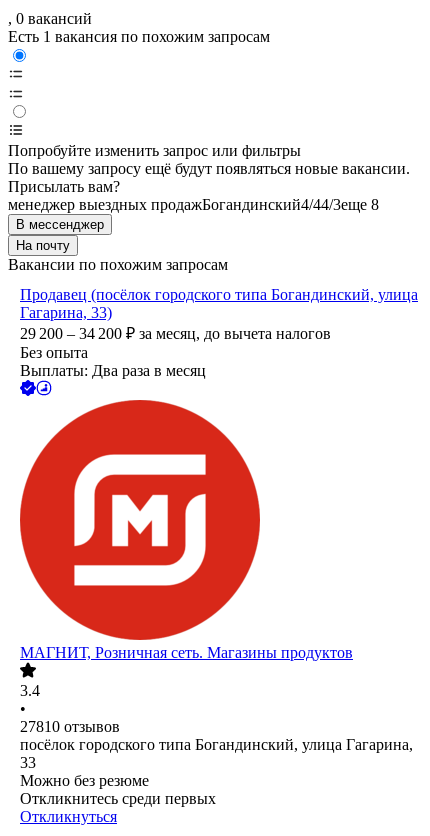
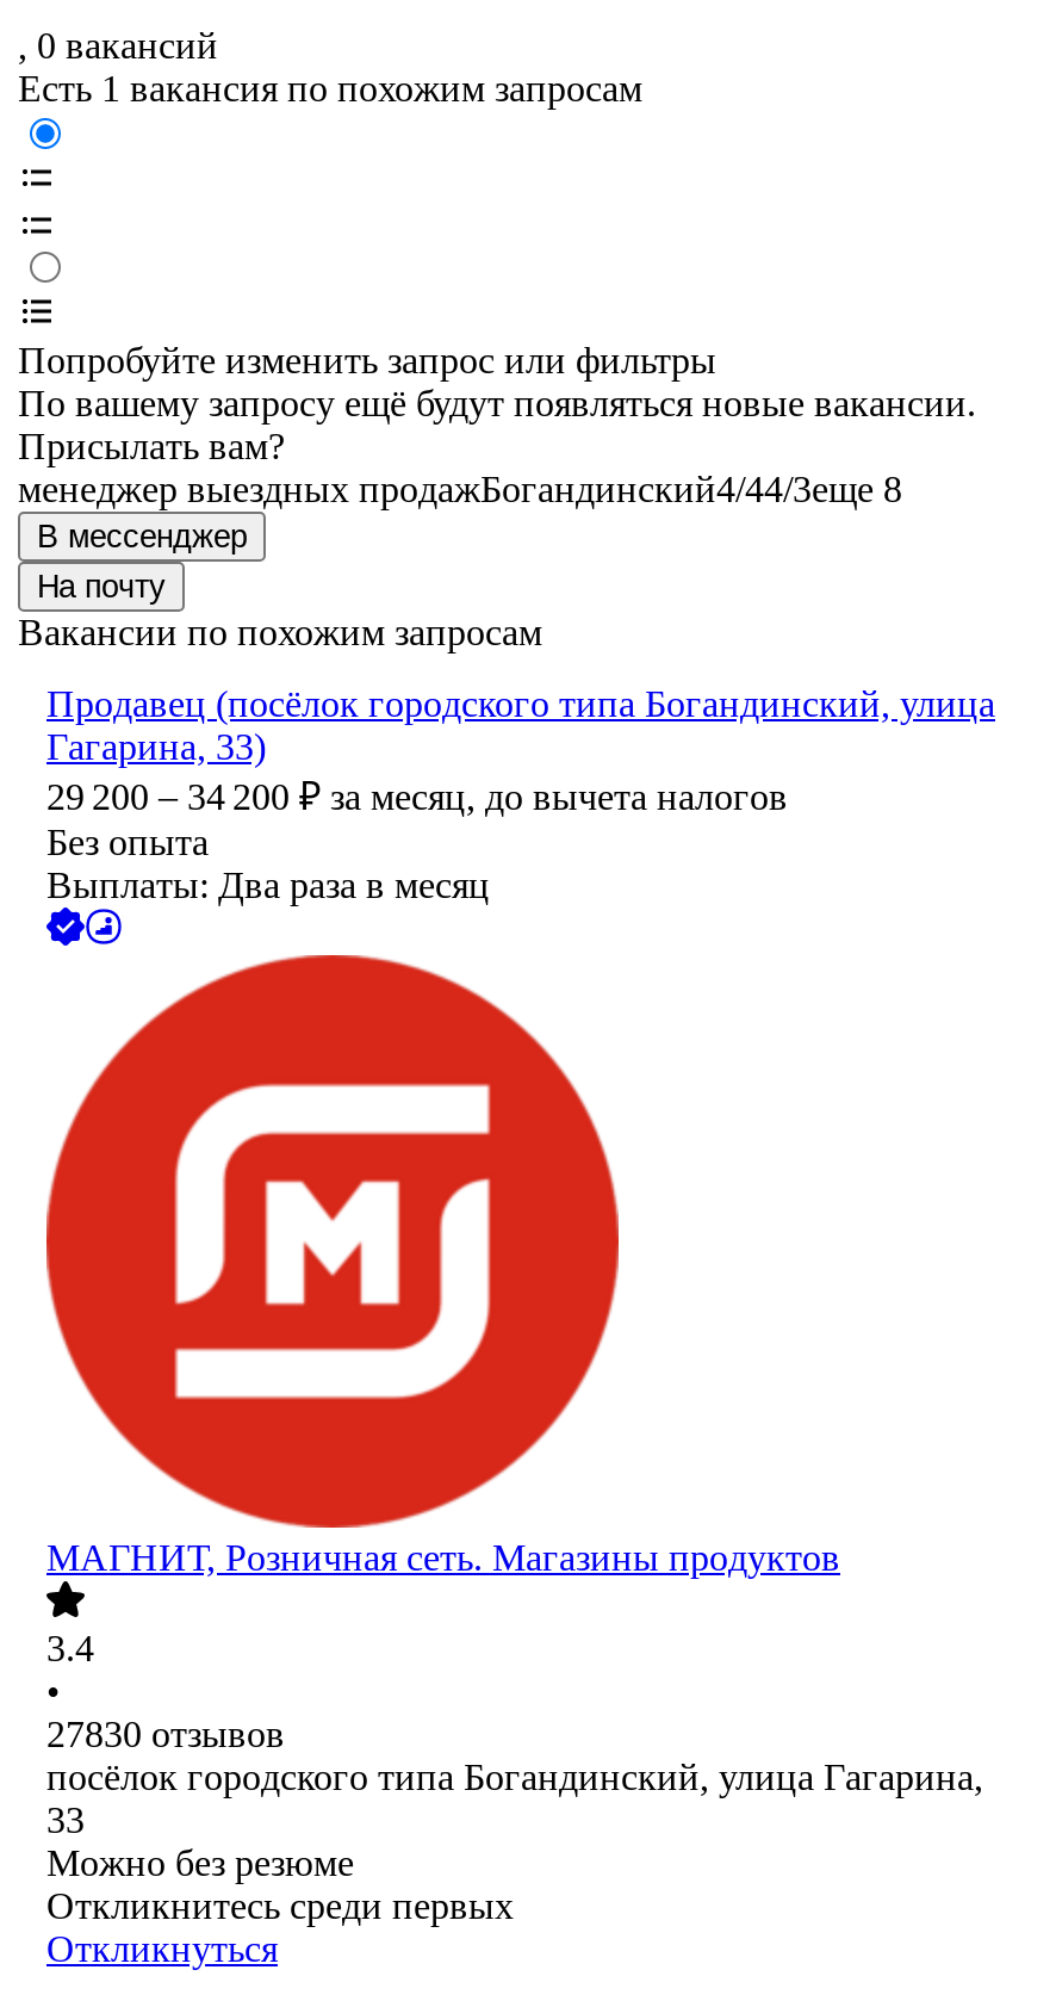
[20,718,120,735] 27810 отзывов -> [46,1715,285,1755] 27830 отзывов

